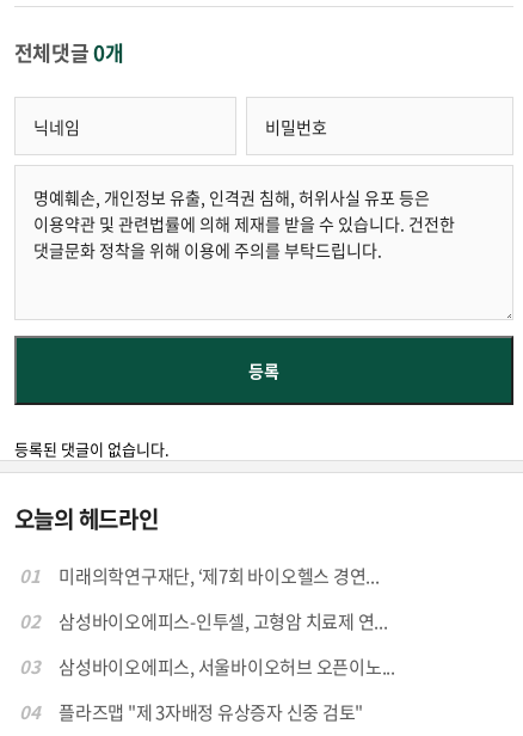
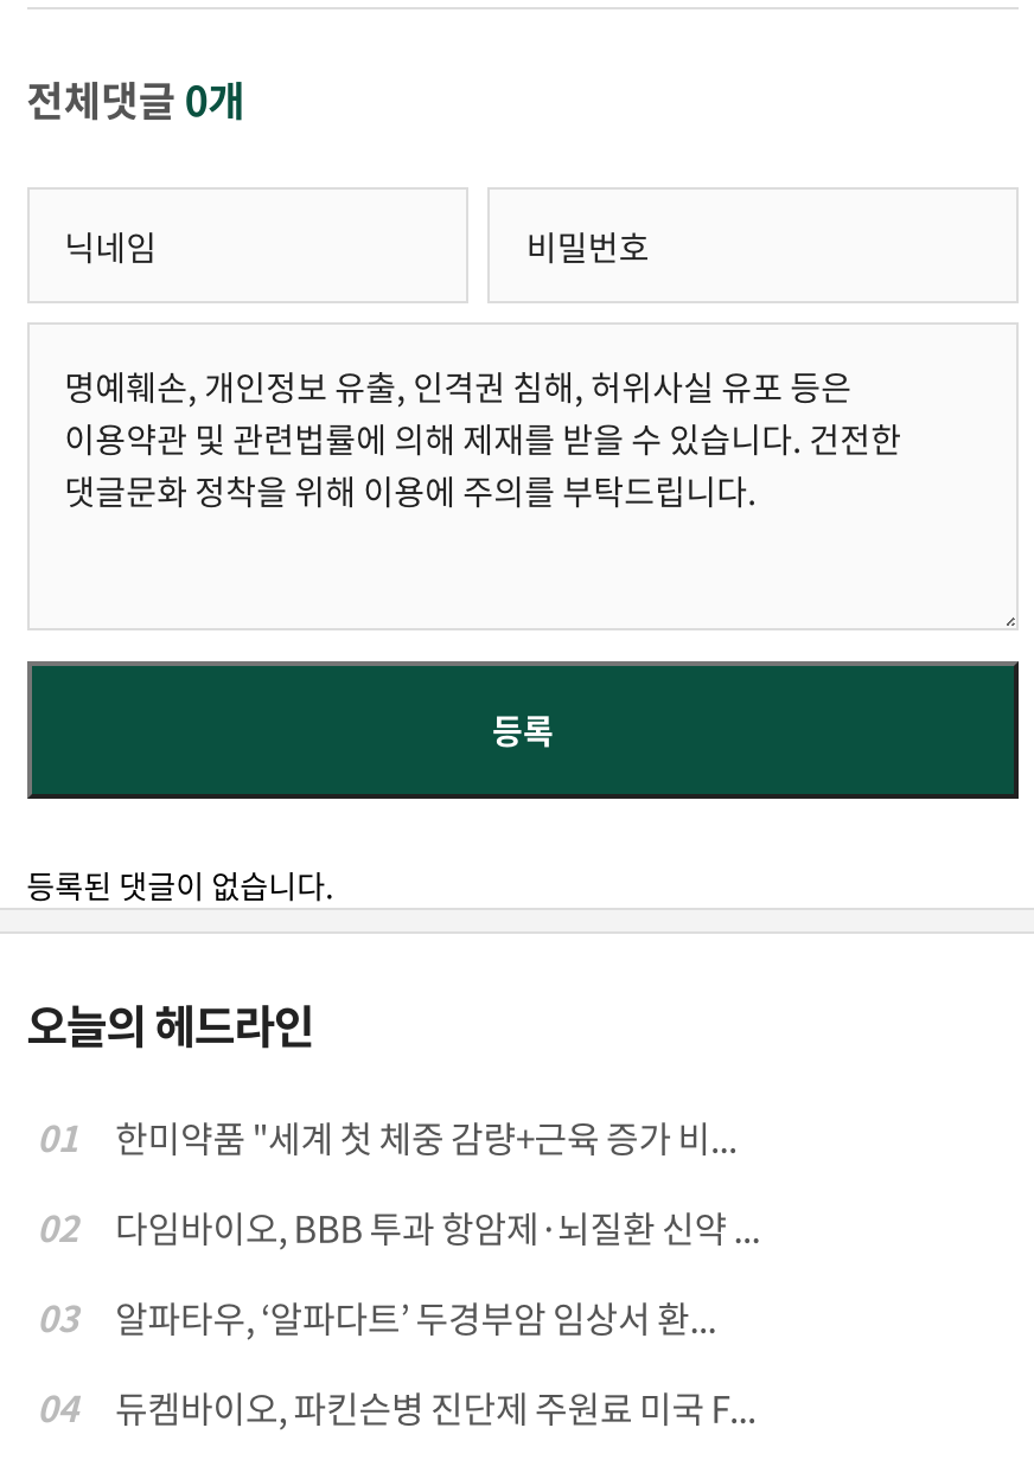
[59,563,379,590] 미래의학연구재단, ‘제7회 바이오헬스 경연... -> [115,1113,737,1165] 한미약품 "세계 첫 체중 감량+근육 증가 비...
[59,609,387,635] 삼성바이오에피스-인투셀, 고형암 치료제 연... -> [115,1203,760,1255] 다임바이오, BBB 투과 항암제·뇌질환 신약 ...
[59,654,395,680] 삼성바이오에피스, 서울바이오허브 오픈이노... -> [115,1293,716,1345] 알파타우, ‘알파다트’ 두경부암 임상서 환...
[59,699,363,726] 플라즈맵 "제 3자배정 유상증자 신중 검토" -> [115,1383,756,1435] 듀켐바이오, 파킨슨병 진단제 주원료 미국 F...

